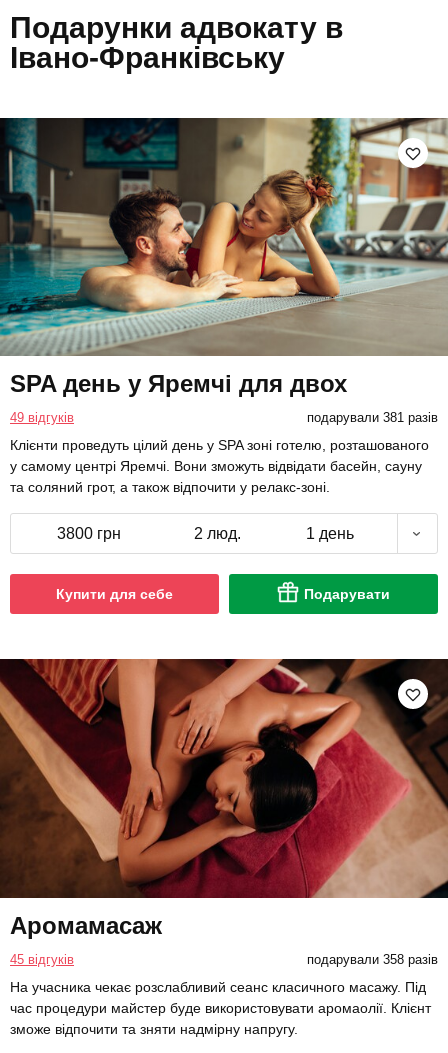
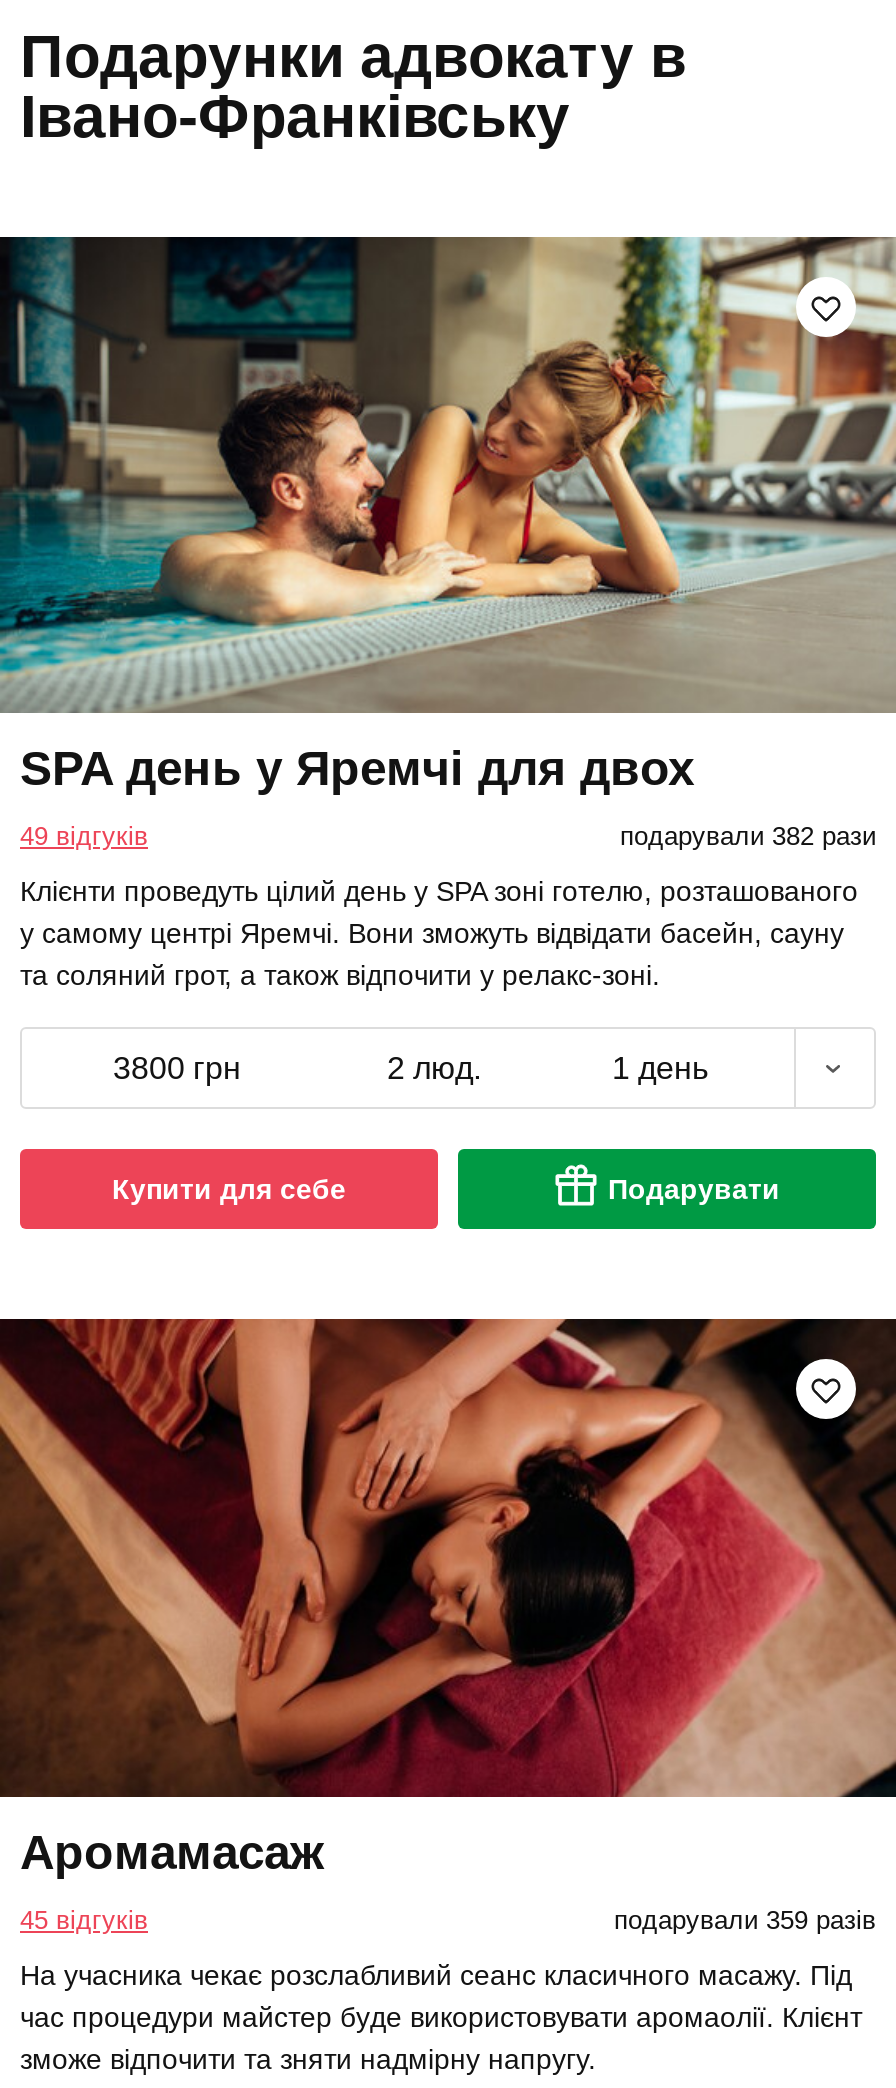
[307,410,438,425] подарували 381 разів -> [620,822,876,852] подарували 382 рази
[307,952,438,967] подарували 358 разів -> [614,1905,876,1935] подарували 359 разів

